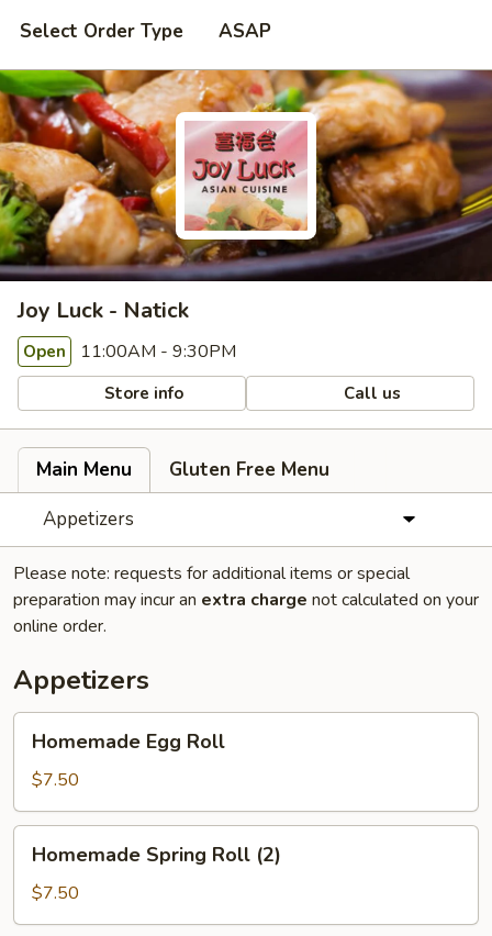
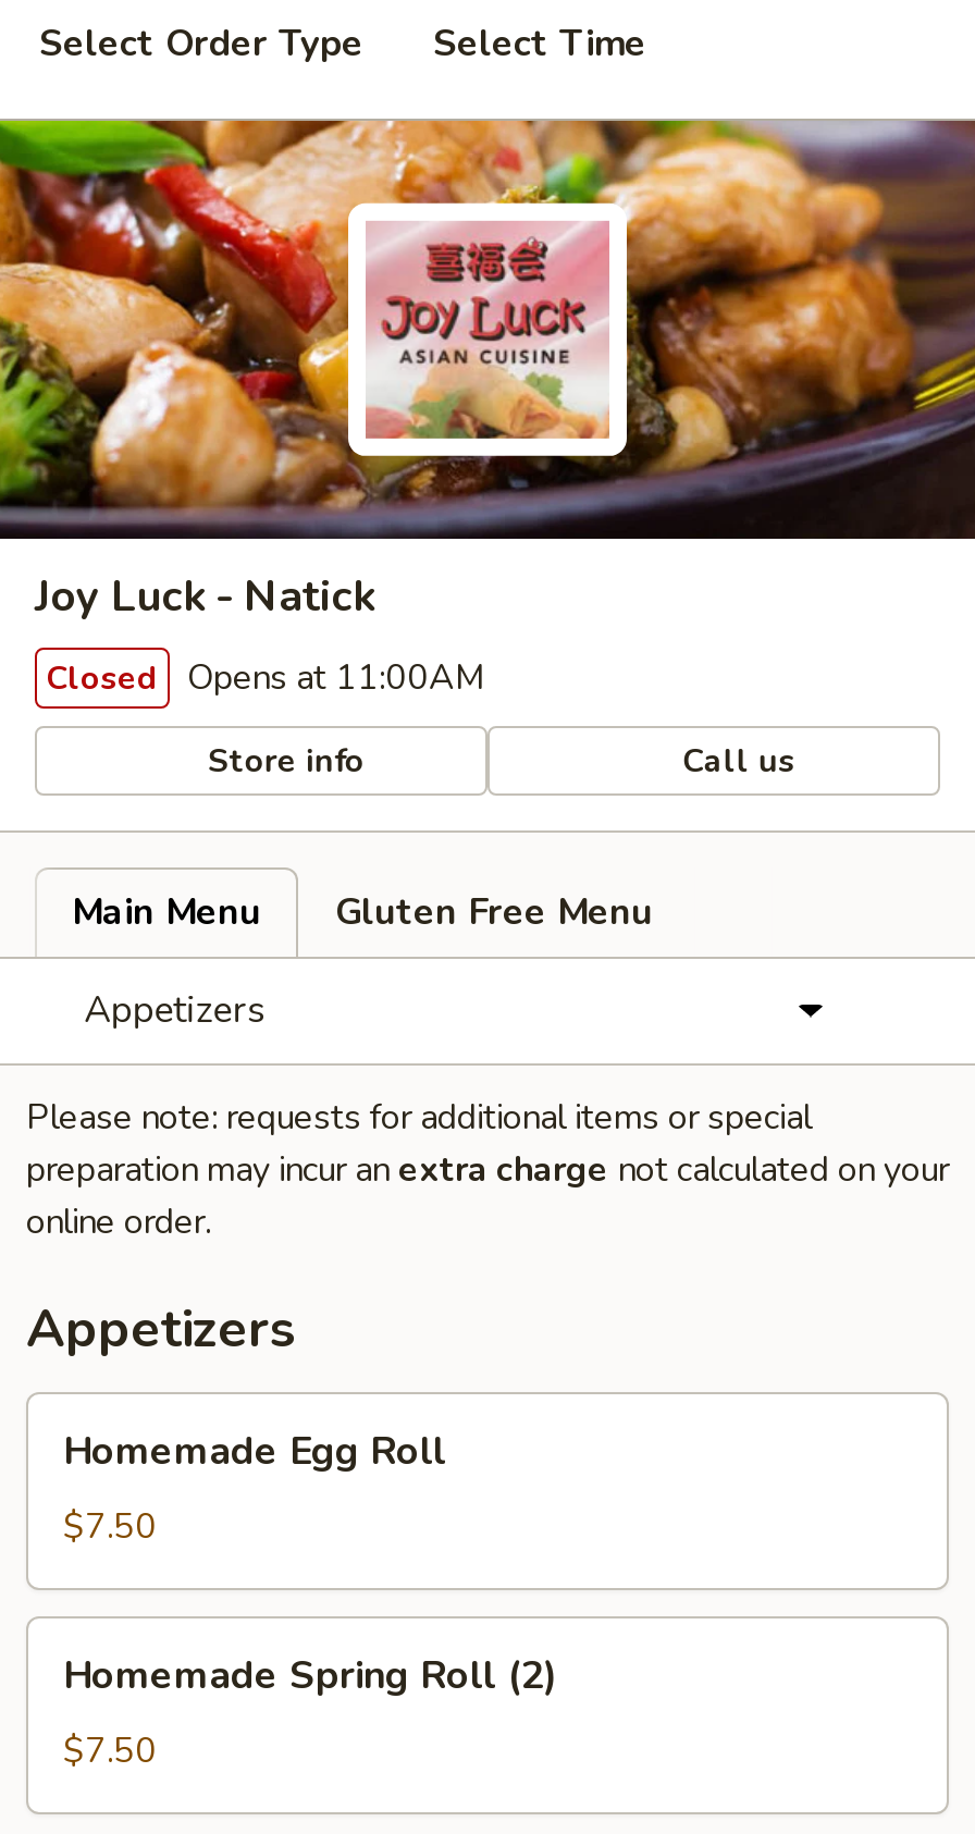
[219,19,271,44] ASAP -> [433,19,646,69] Select Time
[23,339,236,364] Open 11:00AM - 9:30PM -> [46,654,485,702] Closed Opens at 11:00AM

